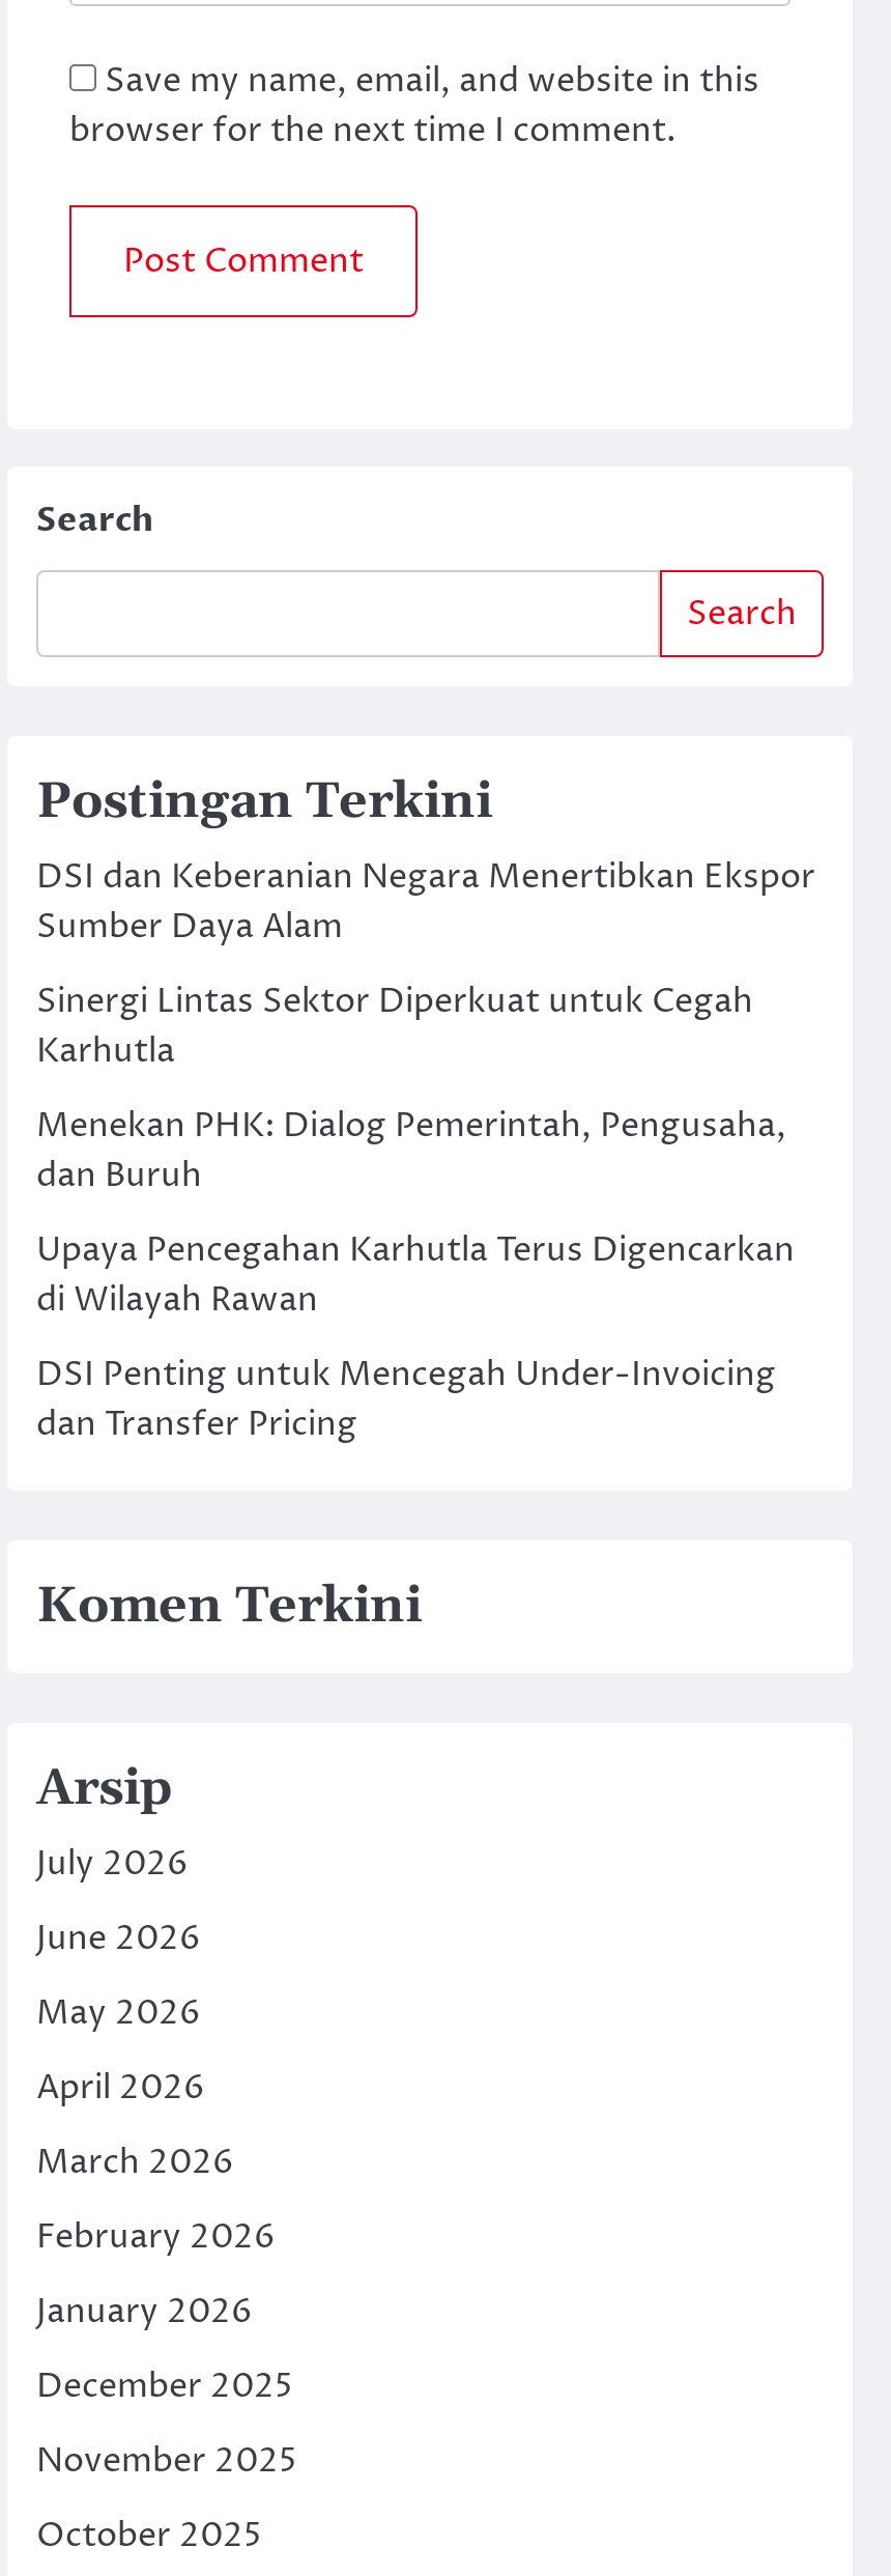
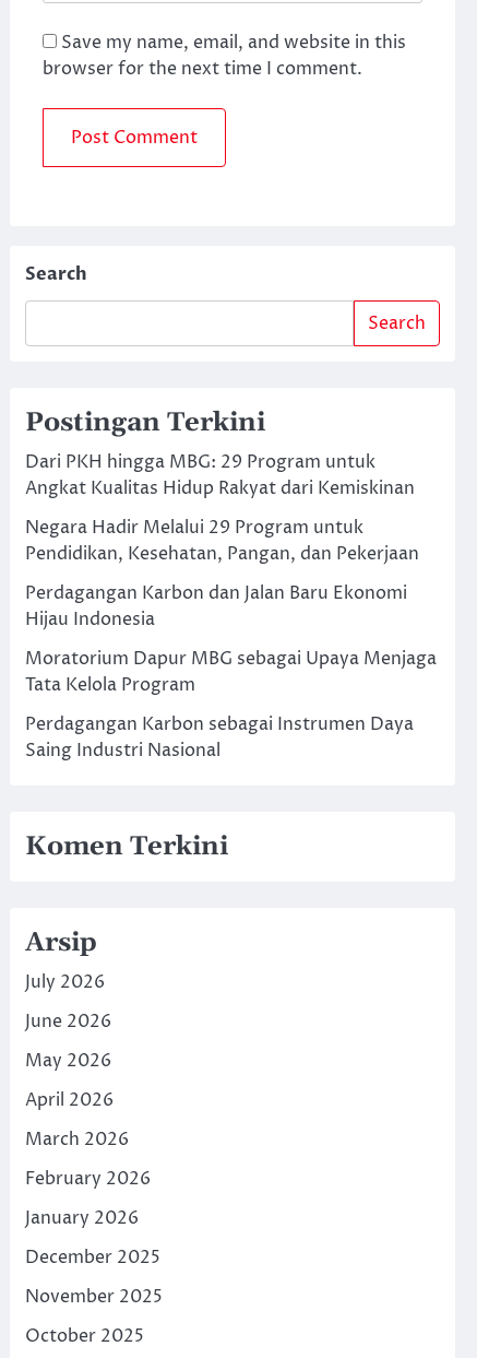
[36,854,815,950] DSI dan Keberanian Negara Menertibkan Ekspor | Sumber Daya Alam -> [25,450,415,500] Dari PKH hingga MBG: 29 Program untuk | Angkat Kualitas Hidup Rakyat dari Kemiskinan
[36,979,753,1074] Sinergi Lintas Sektor Diperkuat untuk Cegah | Karhutla -> [25,516,419,566] Negara Hadir Melalui 29 Program untuk | Pendidikan, Kesehatan, Pangan, dan Pekerjaan
[36,1103,786,1199] Menekan PHK: Dialog Pemerintah, Pengusaha, | dan Buruh -> [25,581,407,632] Perdagangan Karbon dan Jalan Baru Ekonomi | Hijau Indonesia
[36,1228,795,1323] Upaya Pencegahan Karhutla Terus Digencarkan | di Wilayah Rawan -> [25,647,437,697] Moratorium Dapur MBG sebagai Upaya Menjaga | Tata Kelola Program
[36,1352,776,1447] DSI Penting untuk Mencegah Under-Invoicing | dan Transfer Pricing -> [25,712,414,763] Perdagangan Karbon sebagai Instrumen Daya | Saing Industri Nasional

